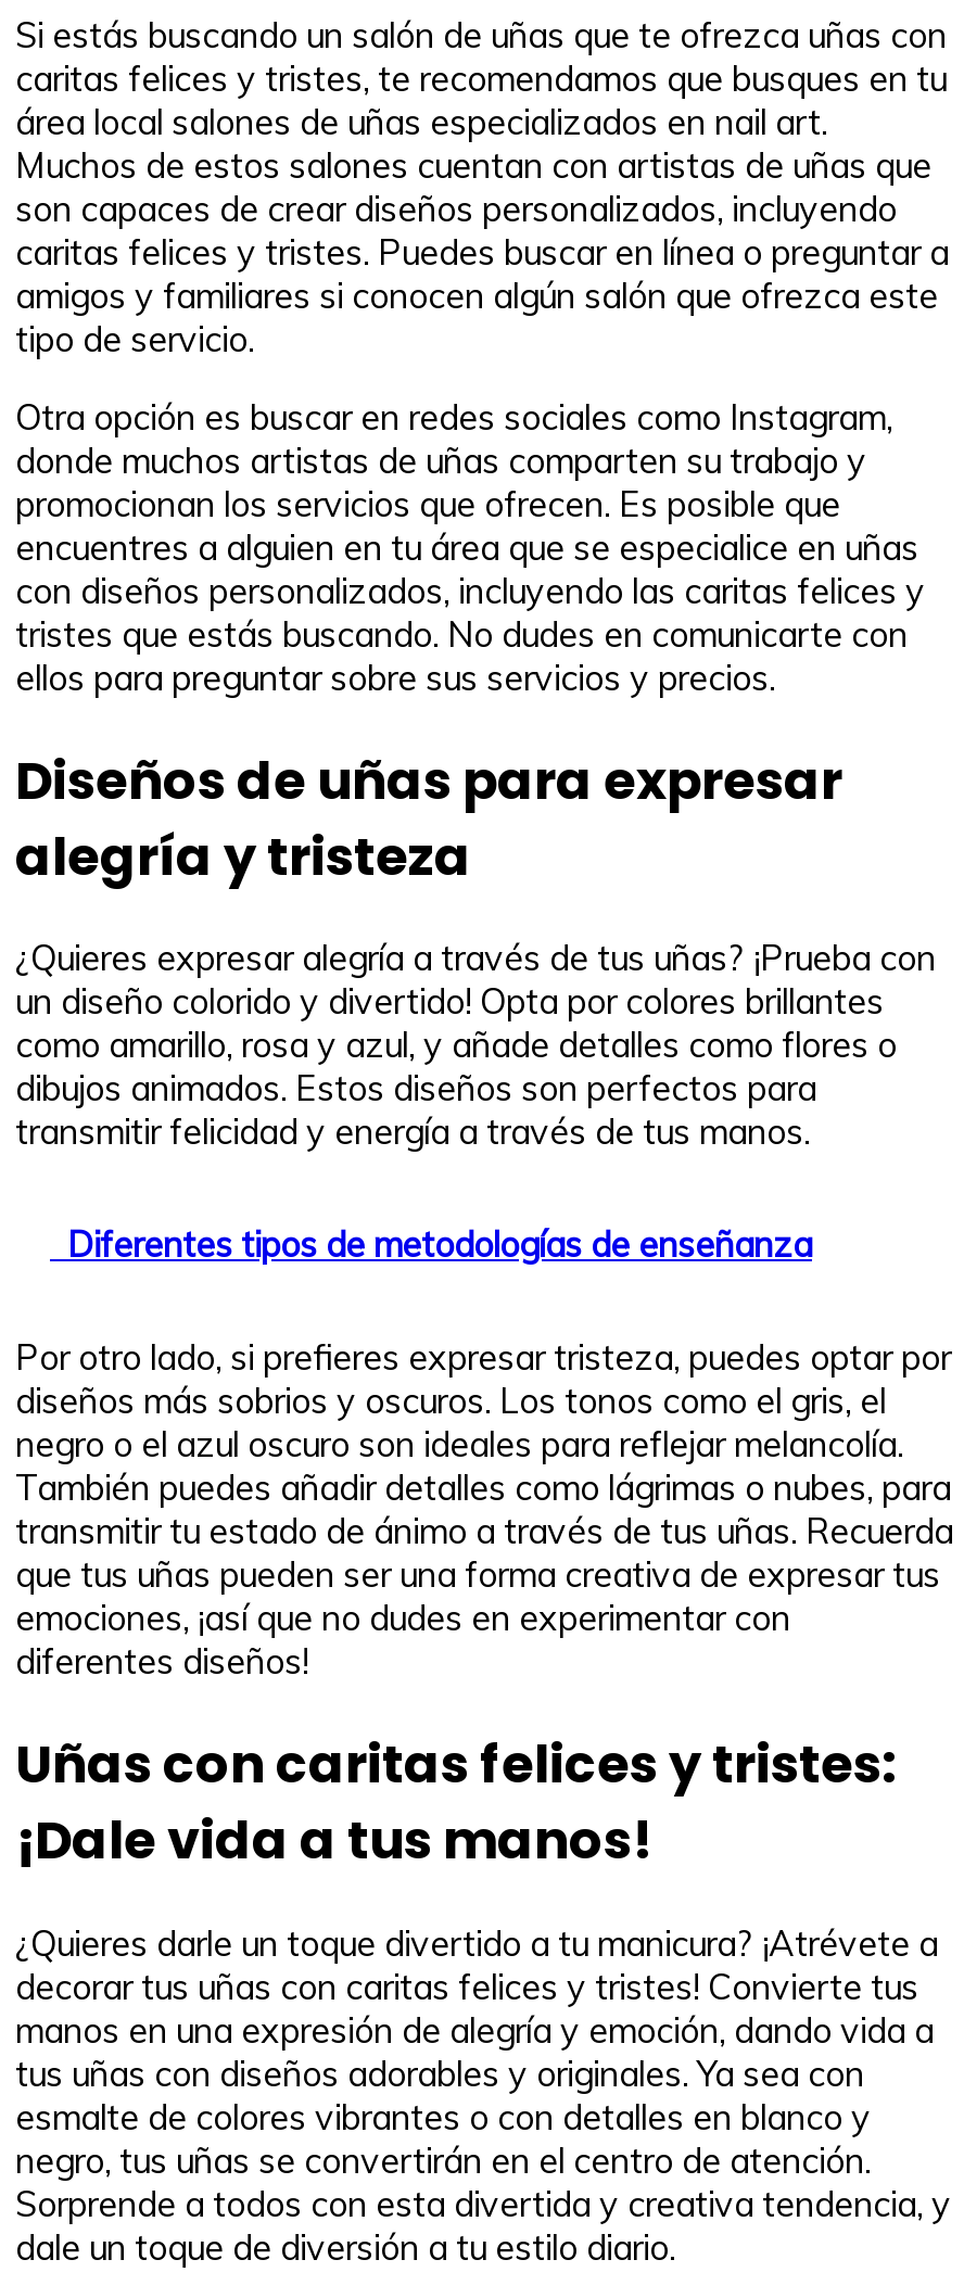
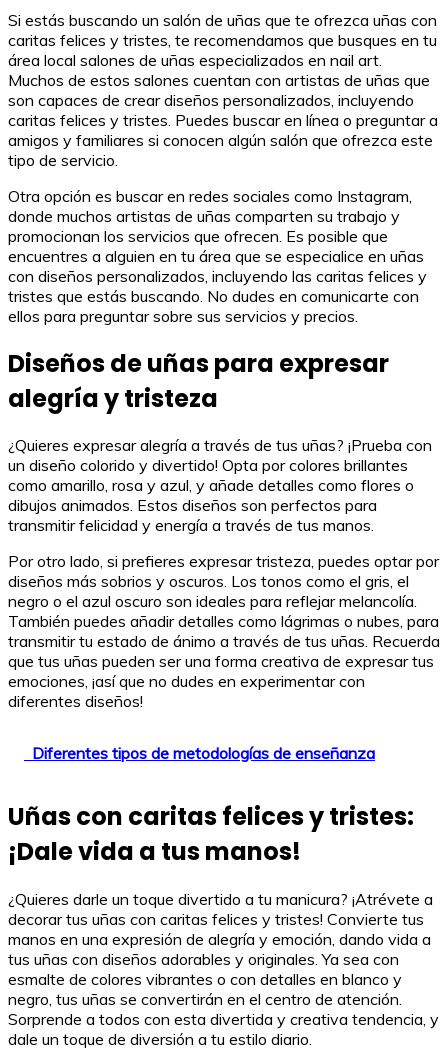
moved [67,1223,812,1267] -> [32,743,375,763]: Diferentes tipos de metodologías de enseñanza
moved [15,1336,953,1683] -> [8,551,440,711]: Por otro lado, si prefieres expresar tristeza, puedes optar por | diseños más sobrios y oscuros. Los tonos como el gris, el | negro o el azul oscuro son ideales para reflejar melancolía. | También puedes añadir detalles como lágrimas o nubes, para | transmitir tu estado de ánimo a través de tus uñas. Recuerda | que tus uñas pueden ser una forma creativa de expresar tus | emociones, ¡así que no dudes en experimentar con | diferentes diseños!

